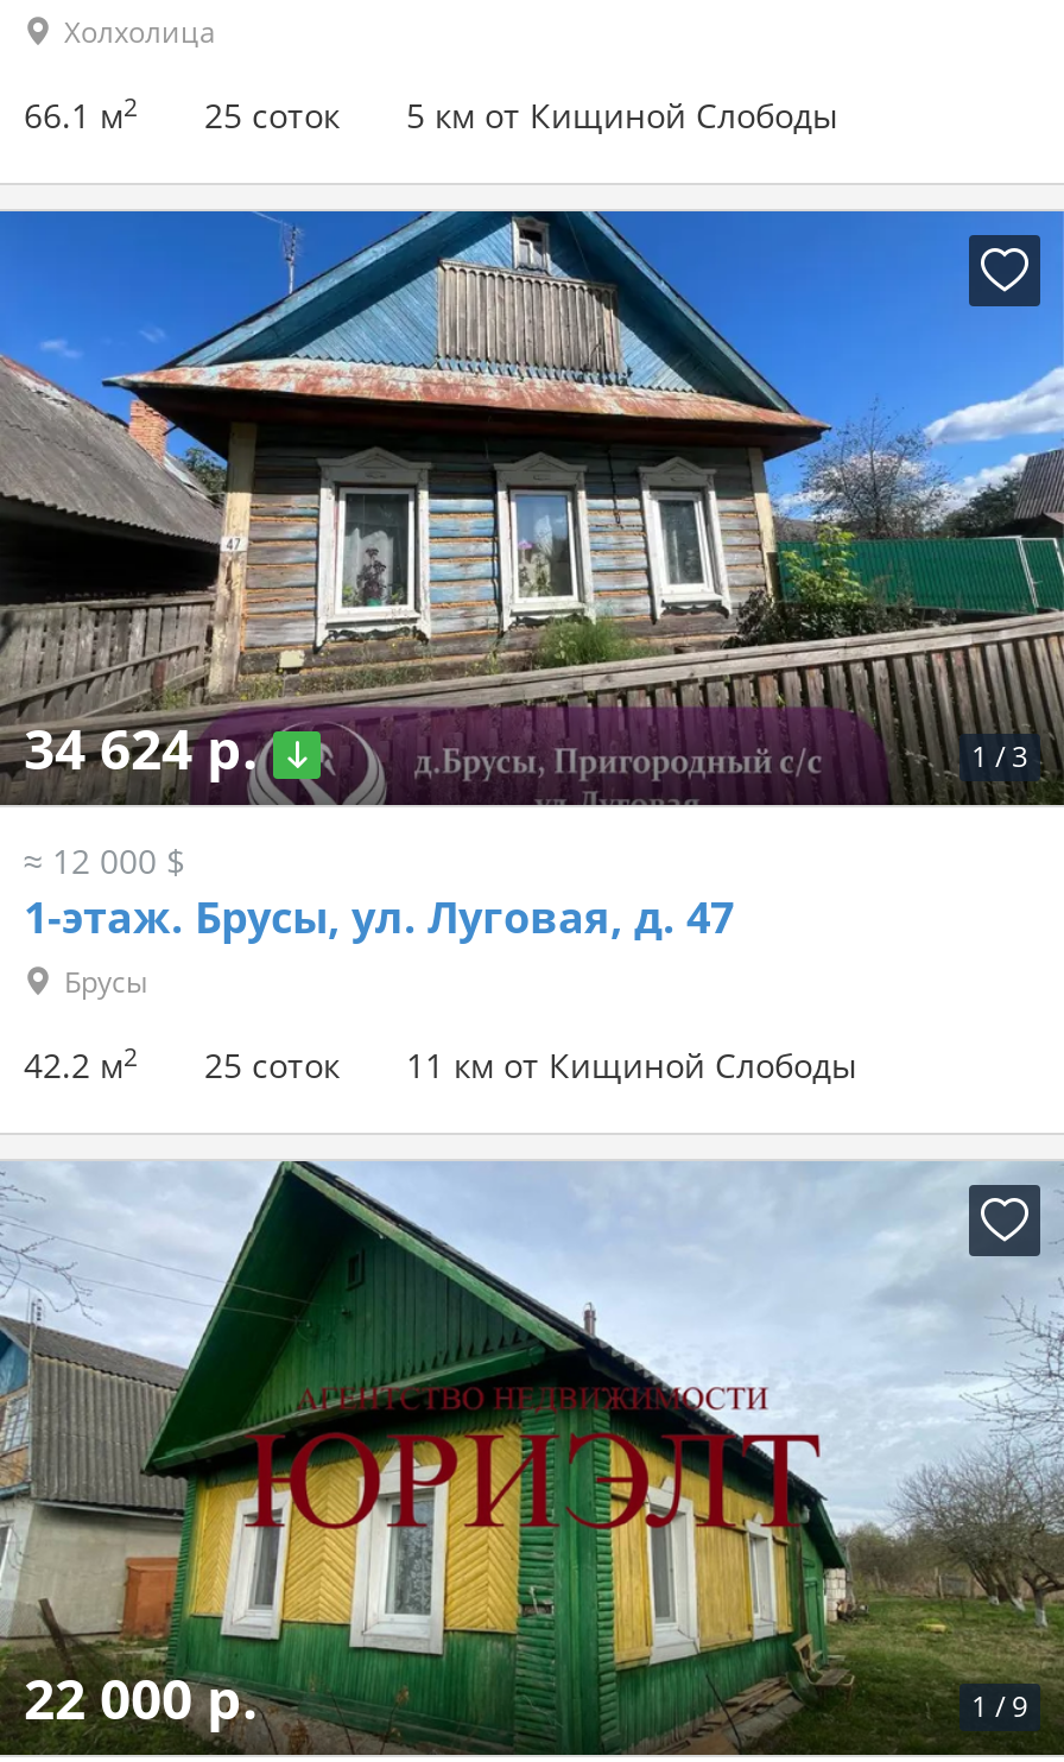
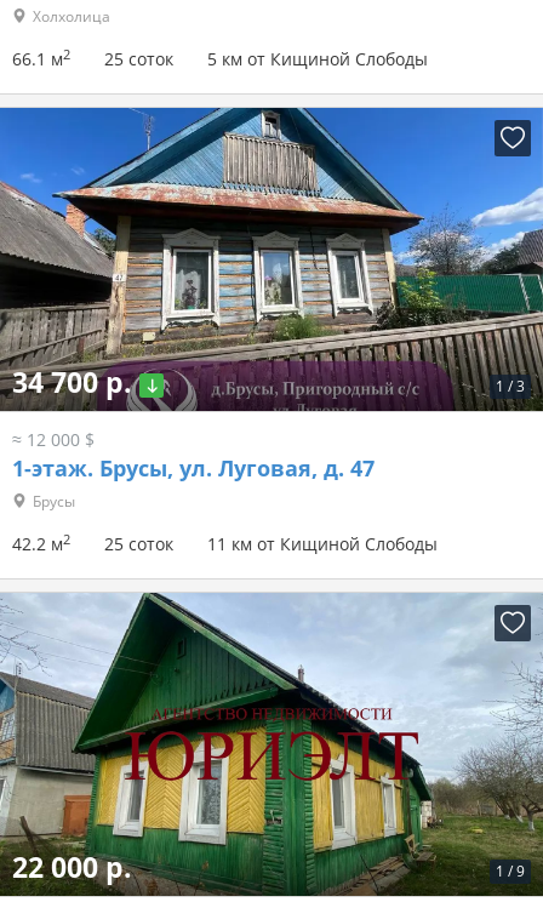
[24,710,273,786] 34 624 р. -> [12,362,139,401] 34 700 р.

